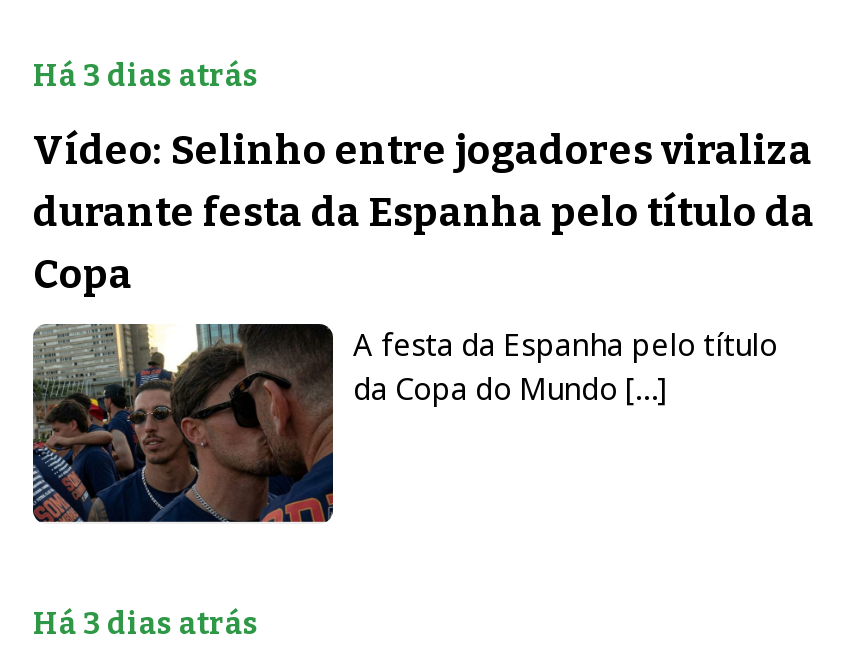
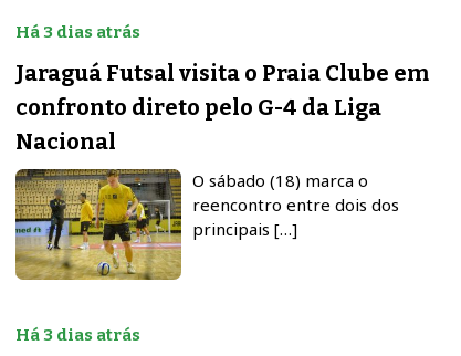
[33,126,815,298] Vídeo: Selinho entre jogadores viraliza | durante festa da Espanha pelo título da | Copa -> [15,60,429,155] Jaraguá Futsal visita o Praia Clube em | confronto direto pelo G-4 da Liga | Nacional
[31,322,777,524] [image] | A festa da Espanha pelo título | da Copa do Mundo […] -> [14,168,399,281] [image] | O sábado (18) marca o | reencontro entre dois dos | principais […]

